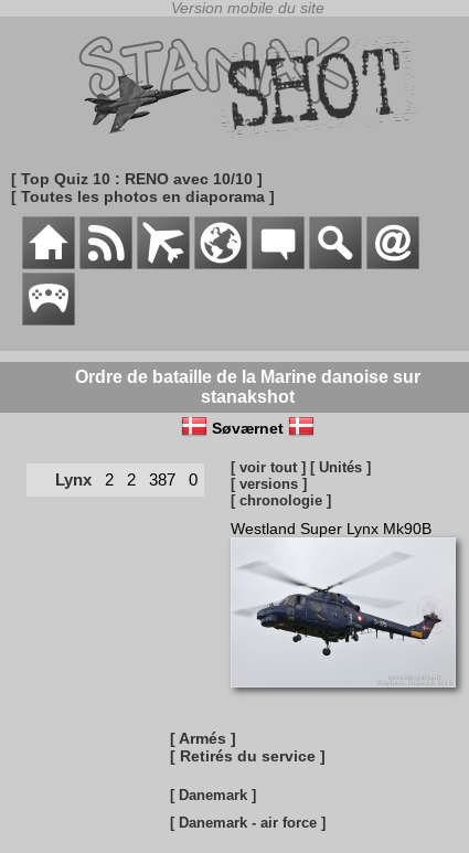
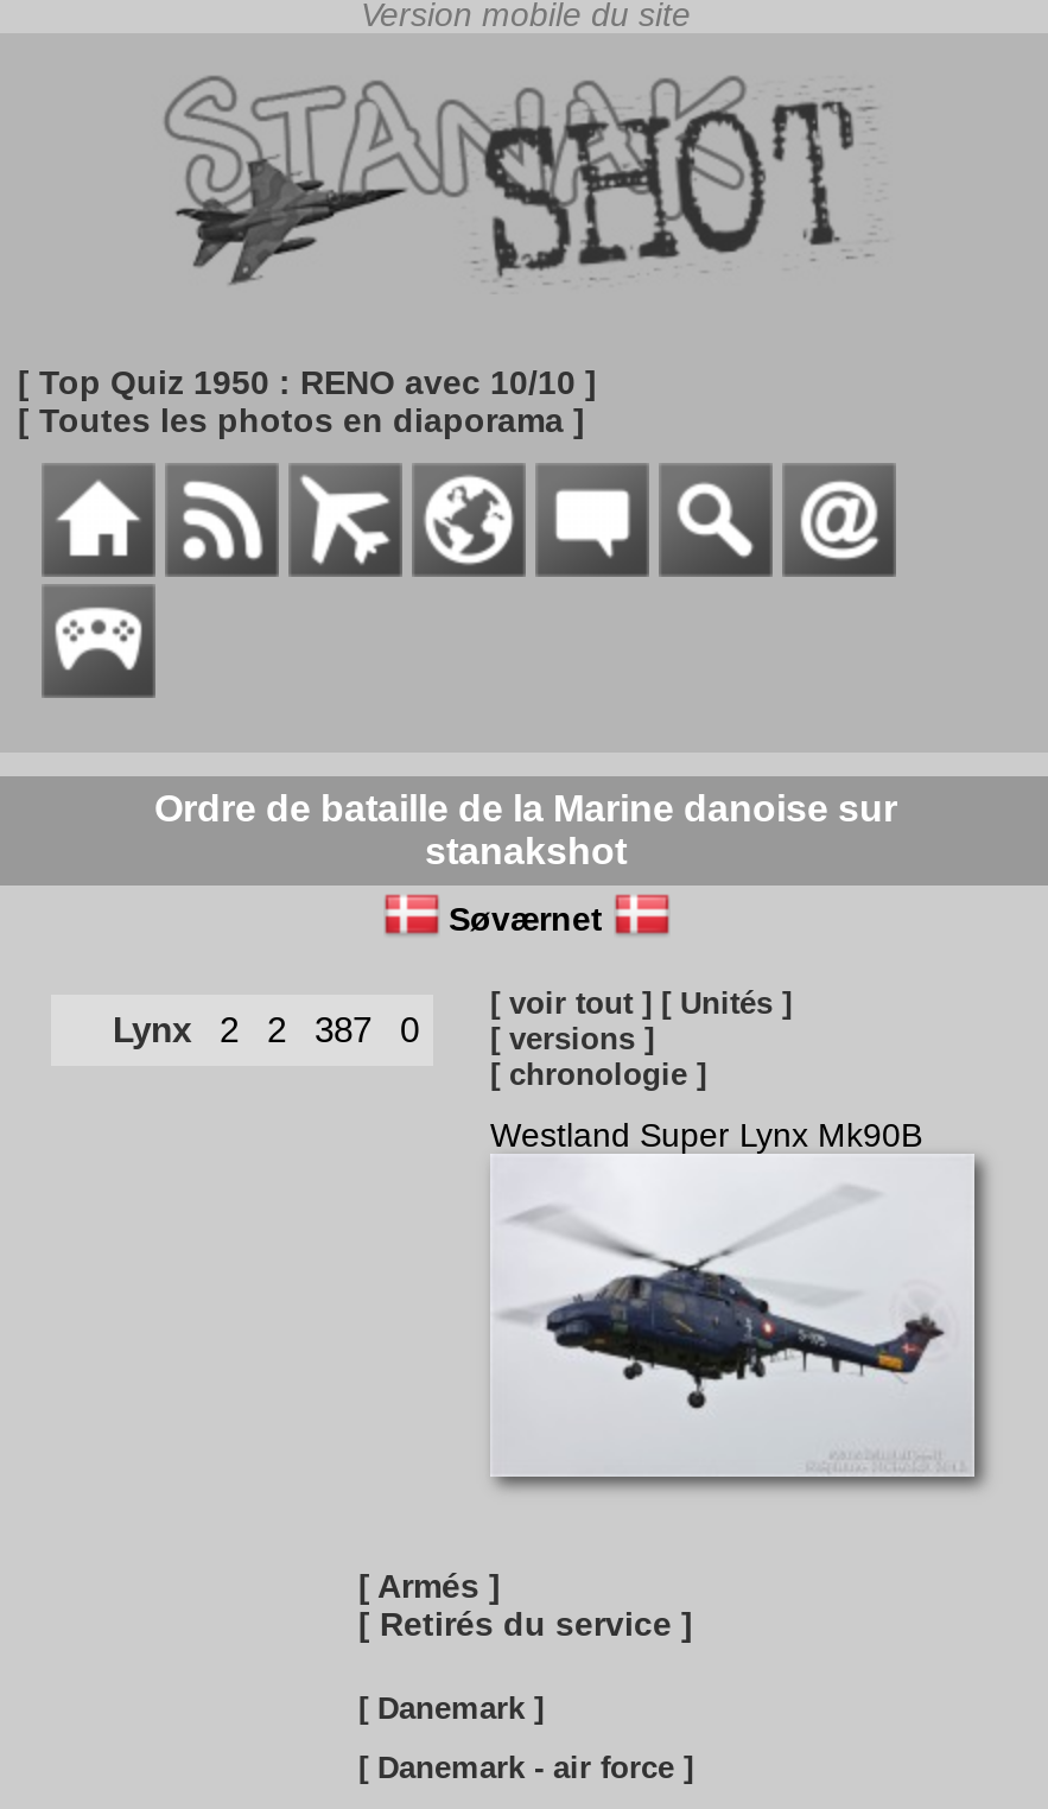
[11,170,263,188] [ Top Quiz 10 : RENO avec 10/10 ] -> [18,363,597,401] [ Top Quiz 1950 : RENO avec 10/10 ]

